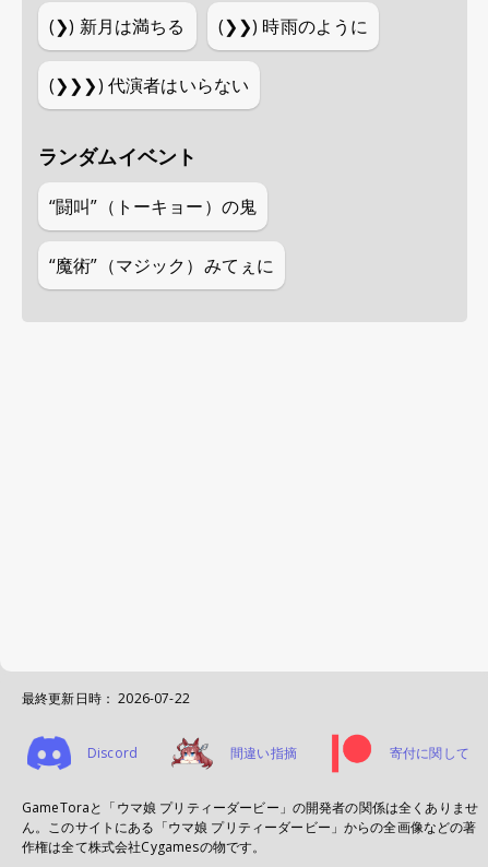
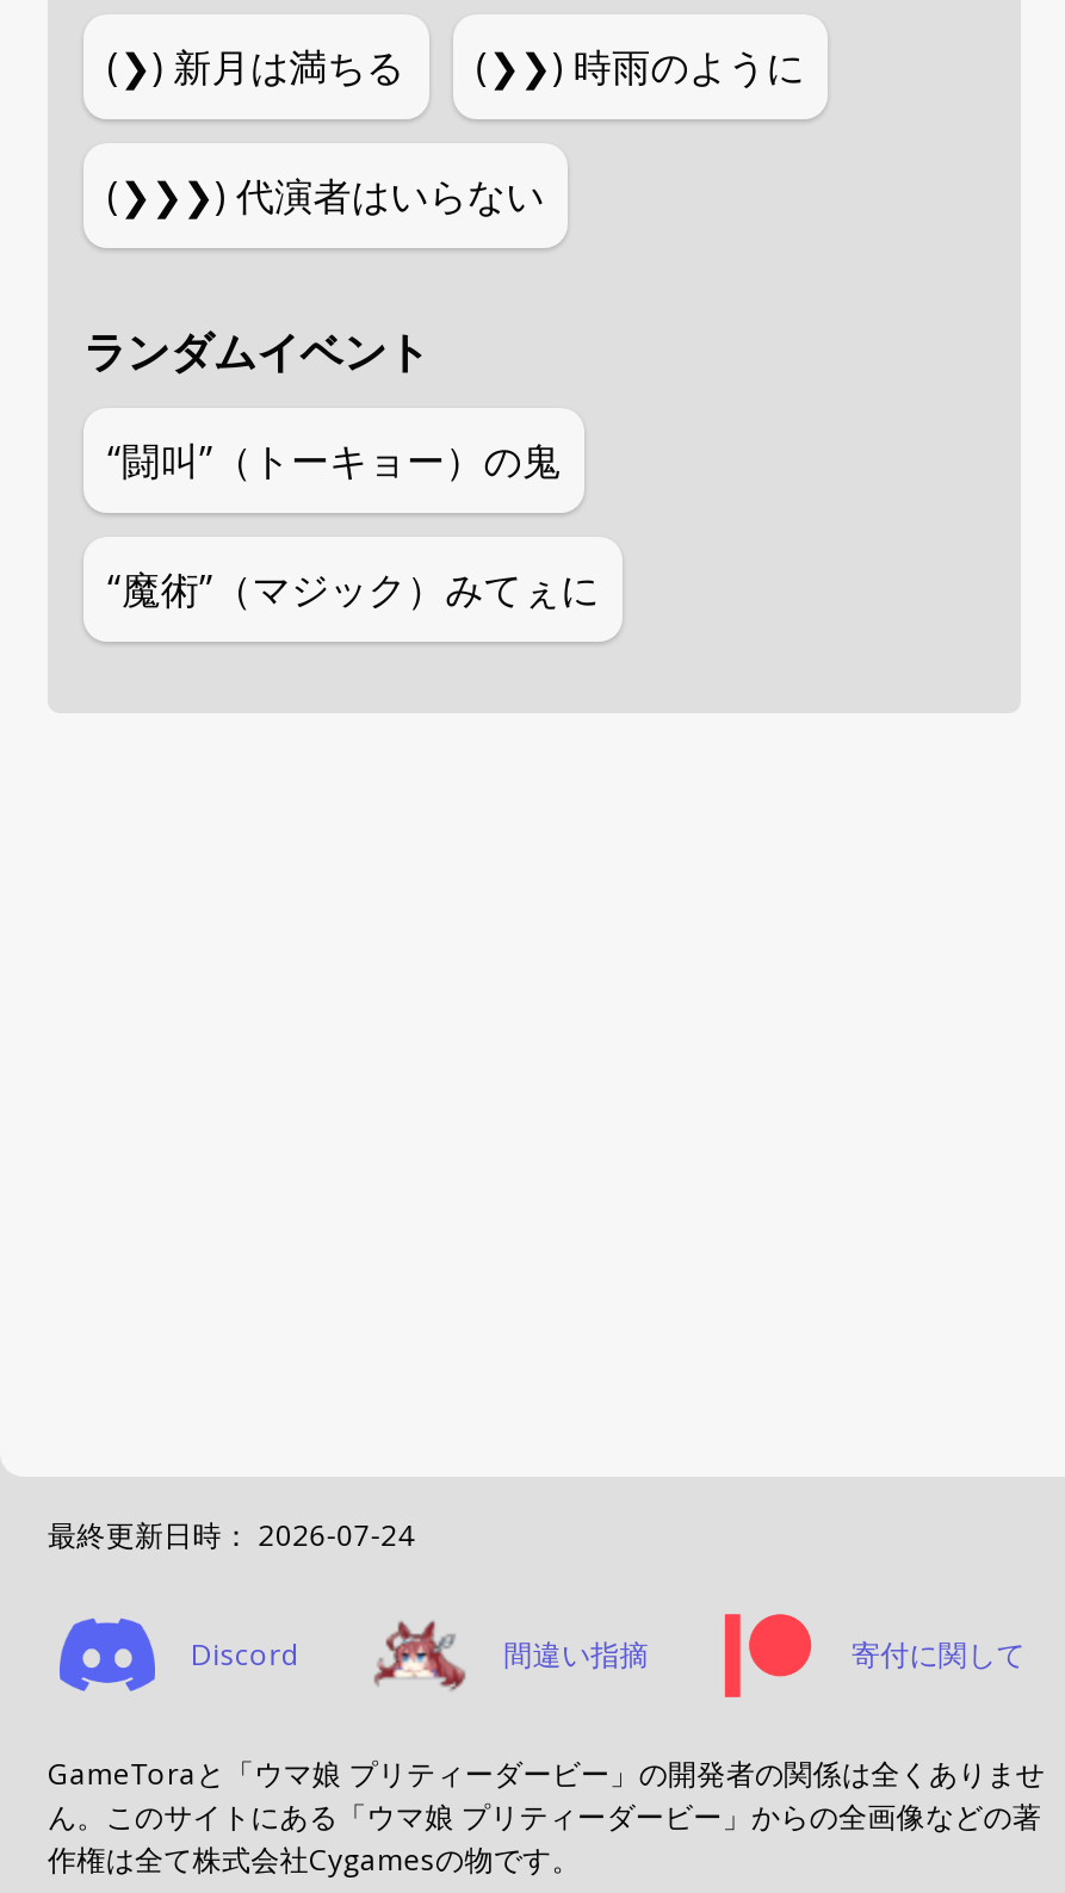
[22,689,190,707] 最終更新日時： 2026-07-22 -> [48,1514,415,1555] 最終更新日時： 2026-07-24

